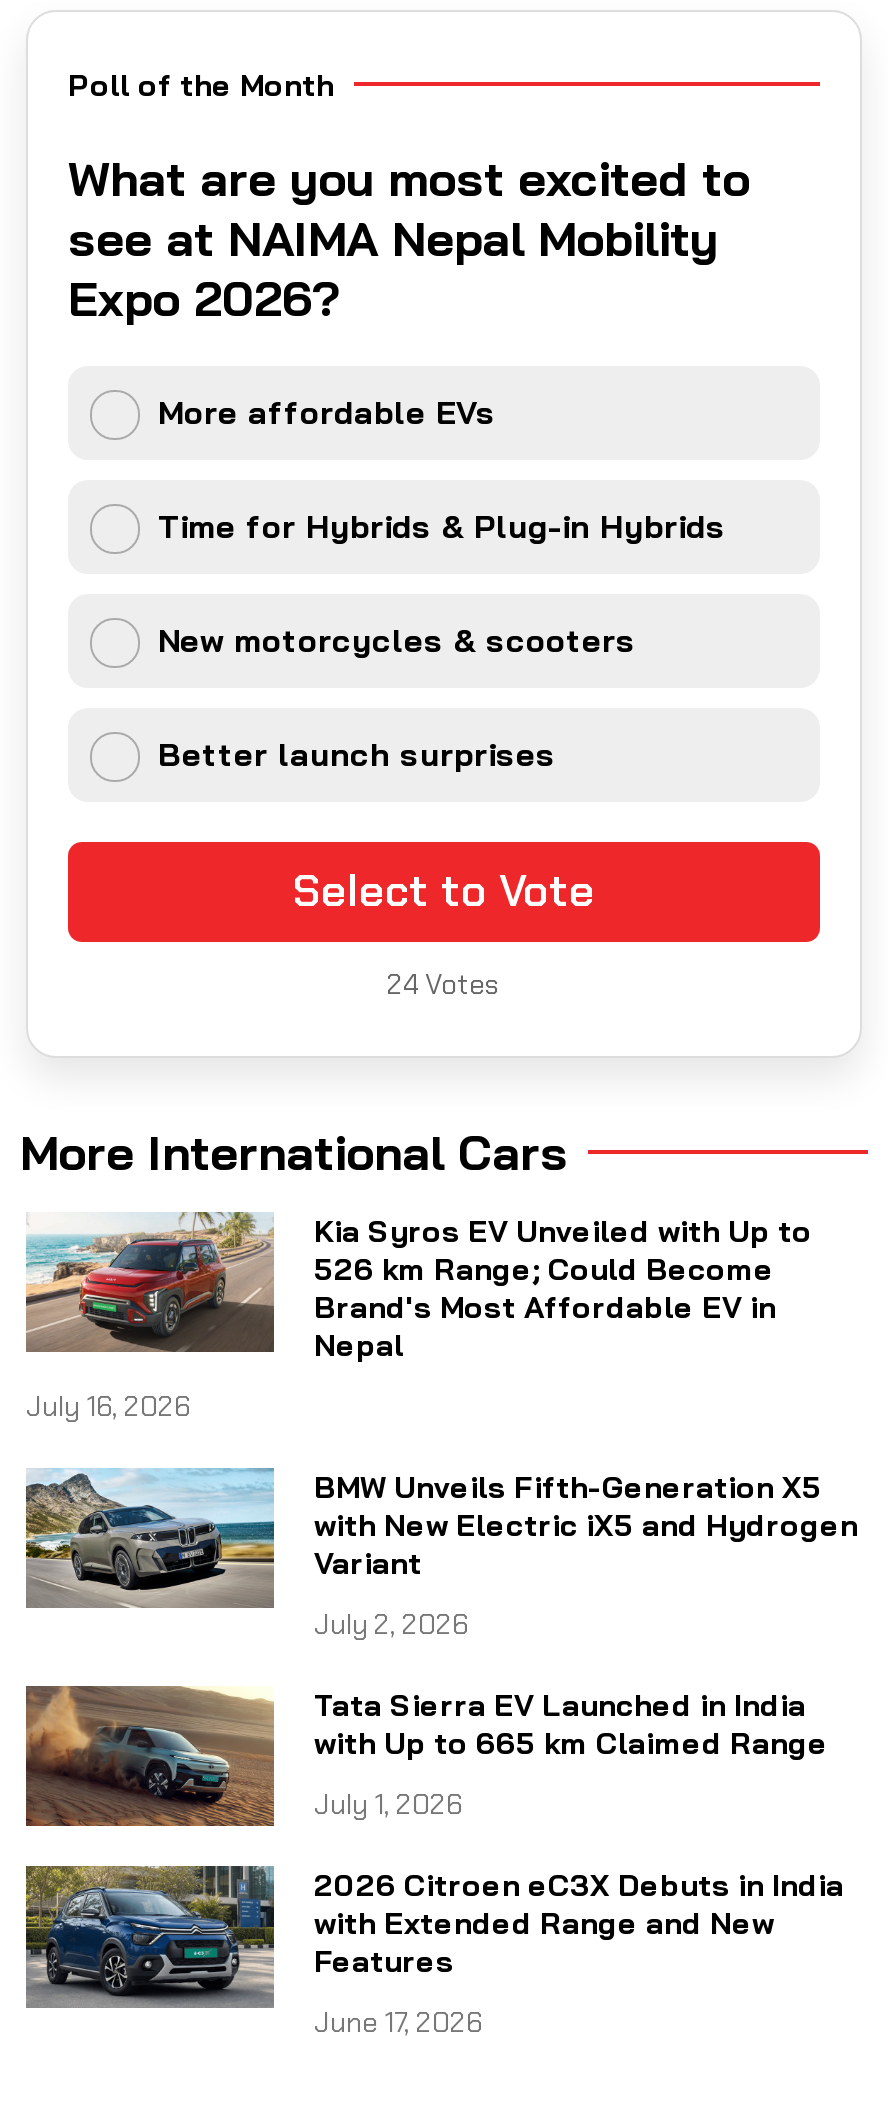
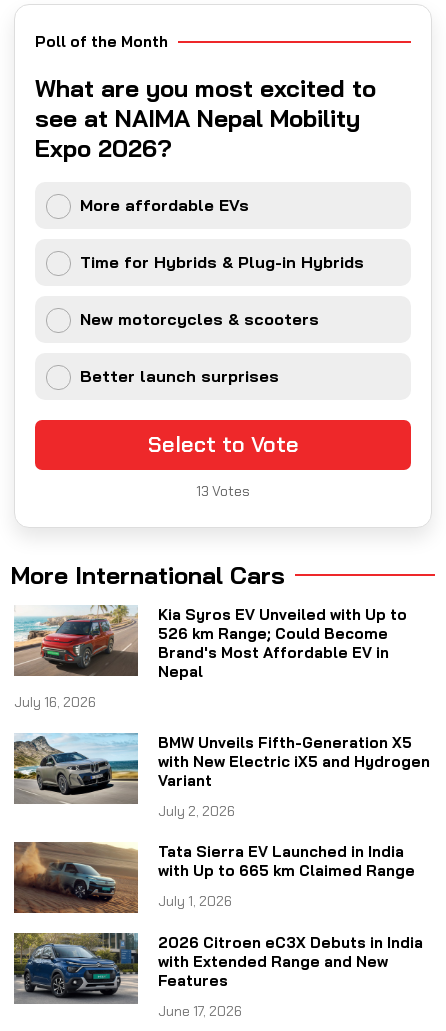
[387,965,501,1001] 24 Votes -> [196,482,250,500] 13 Votes

